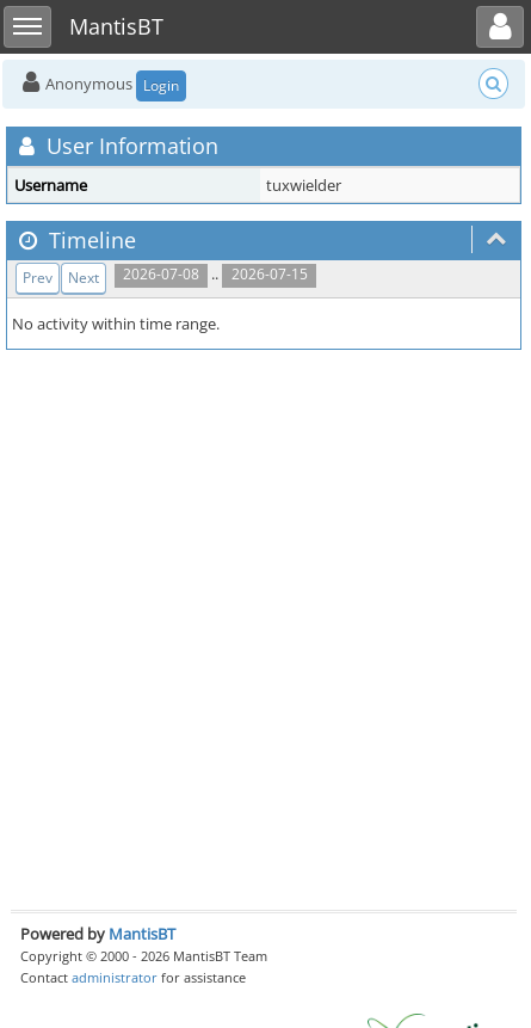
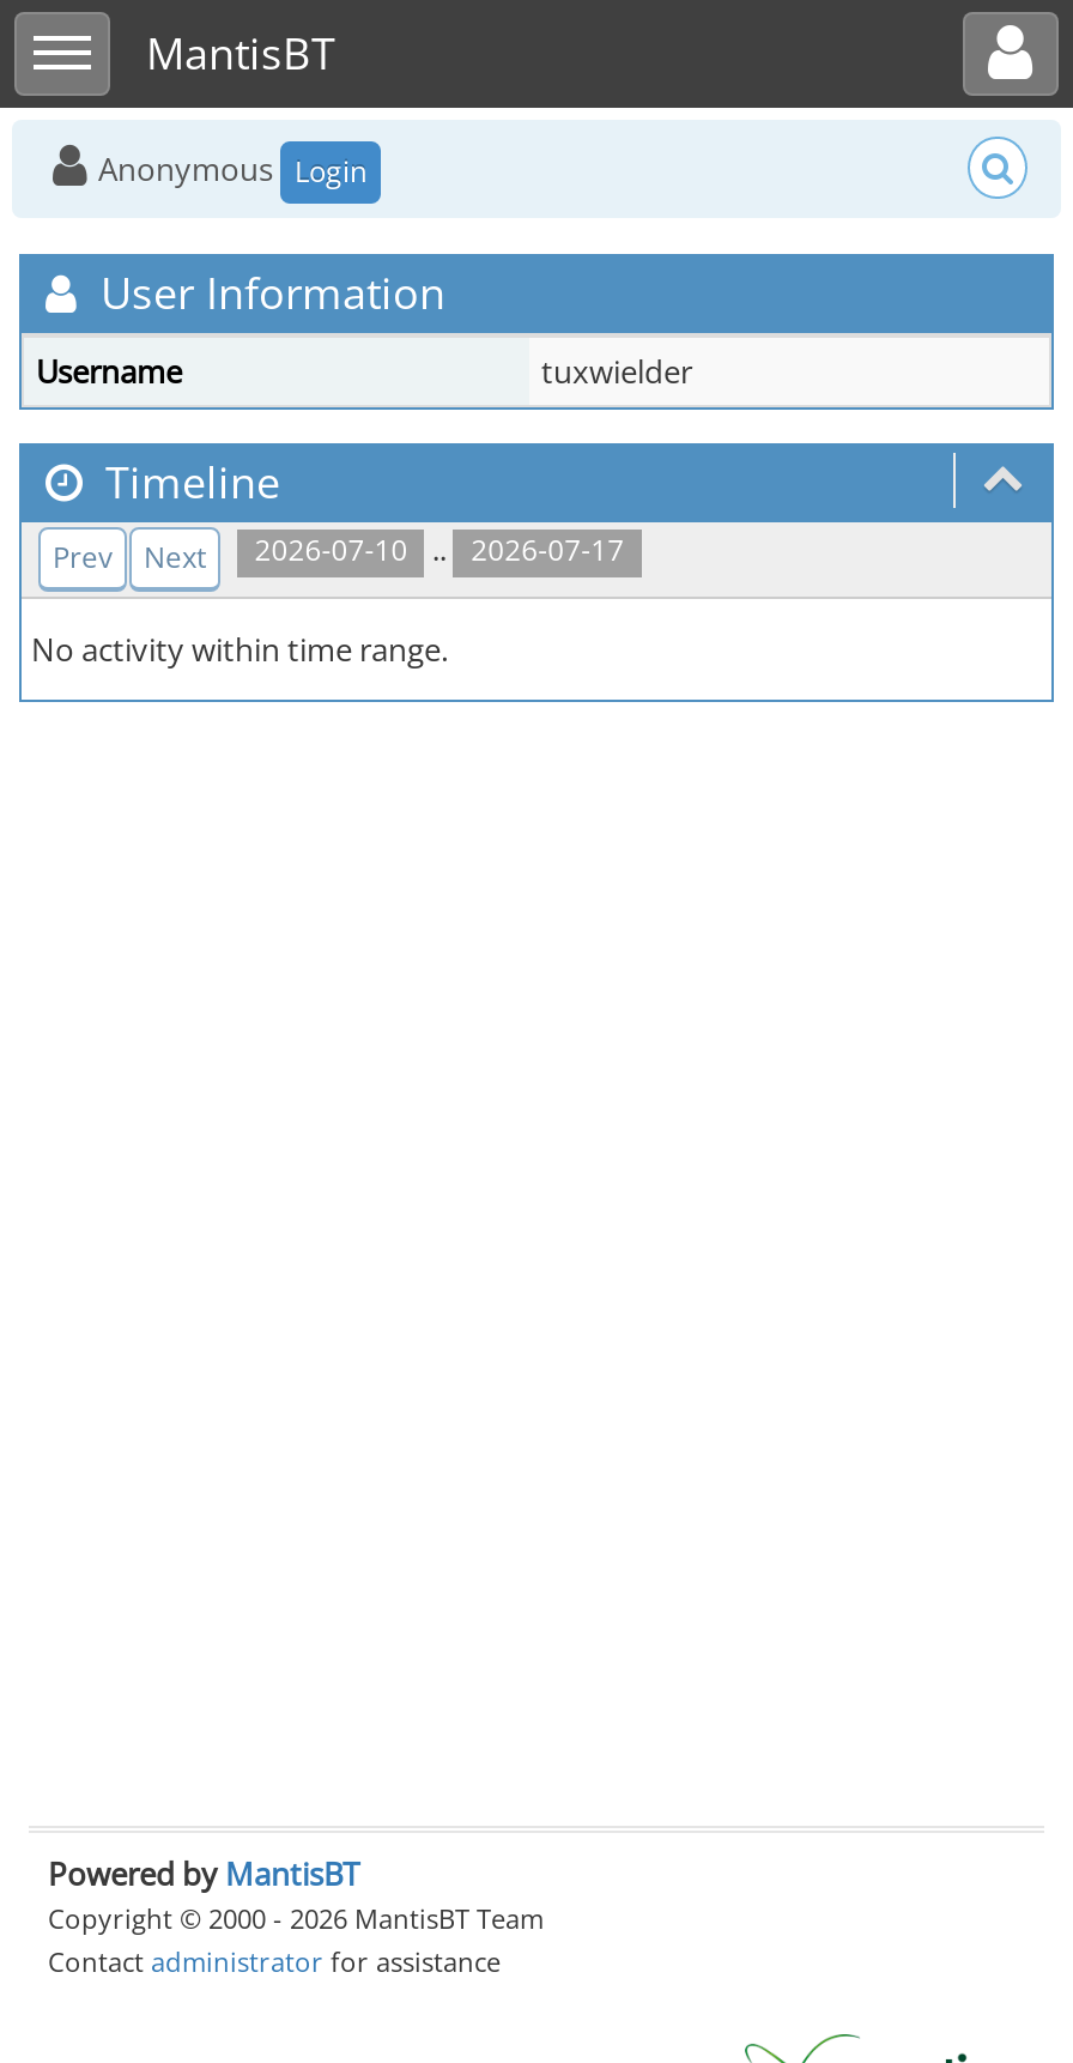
[23,263,307,288] Prev Next 2026-07-08 .. 2026-07-15 -> [53,527,624,577] Prev Next 2026-07-10 .. 2026-07-17

